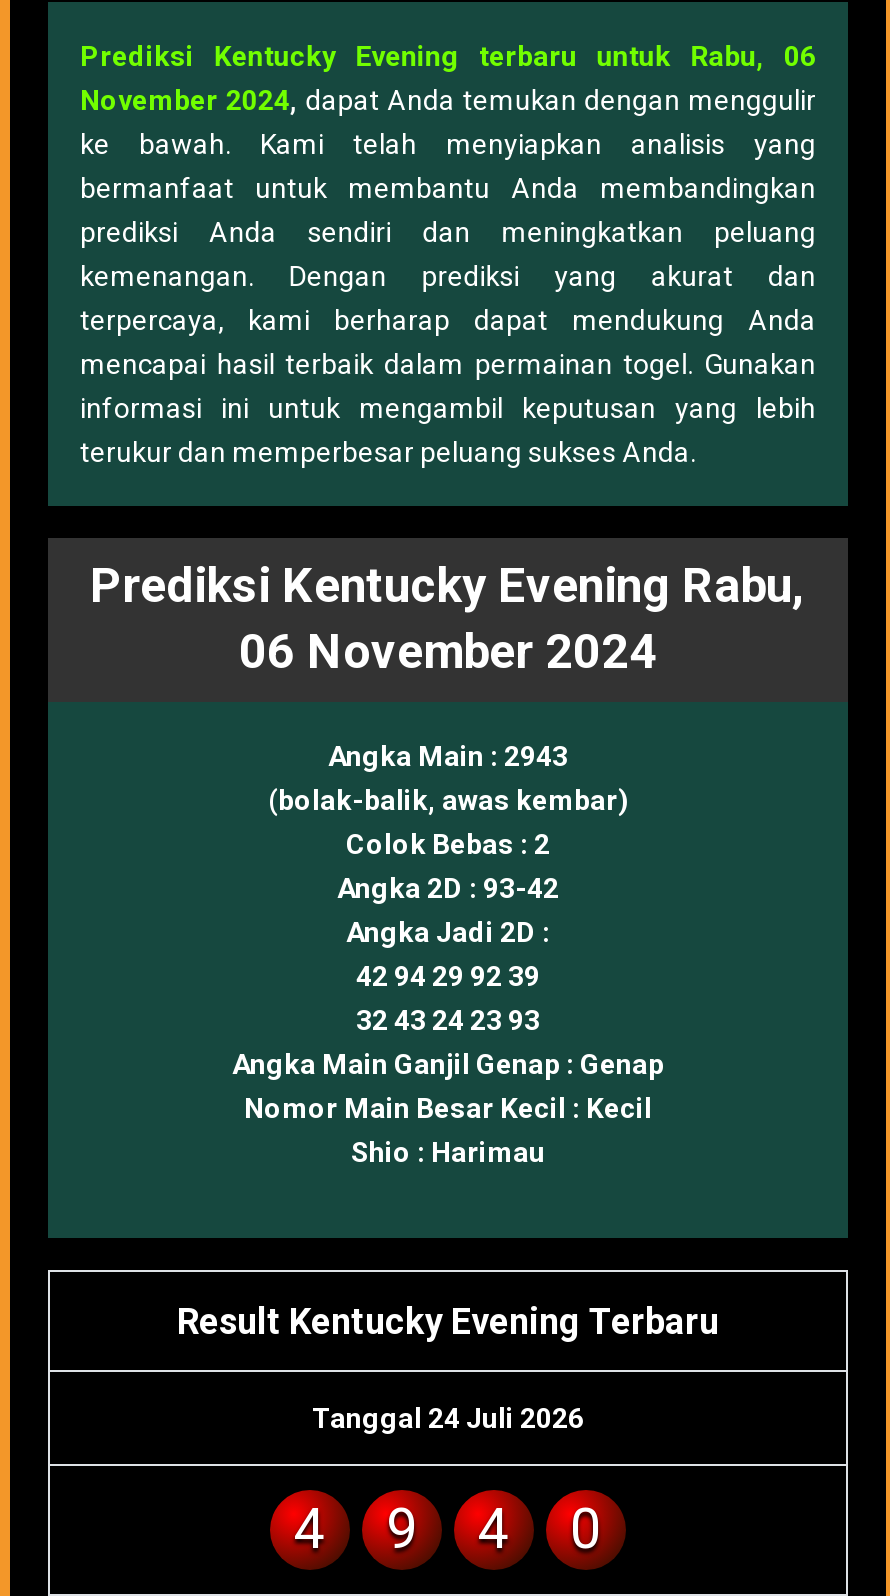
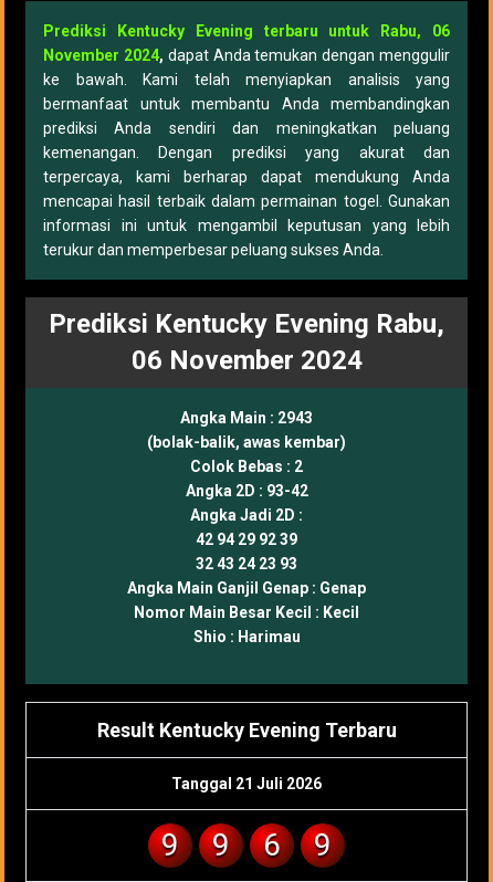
[294,1403,584,1563] Tanggal 24 Juli 2026 | 4 -> [171,775,322,793] Tanggal 21 Juli 2026
[478,1497,602,1563] 4 | 0 -> [212,827,332,864] 9 | 6 | 9

